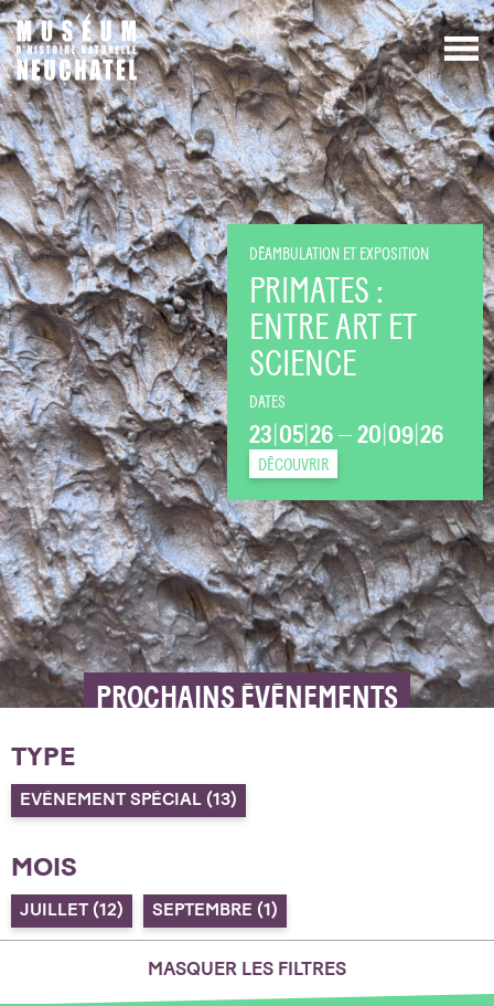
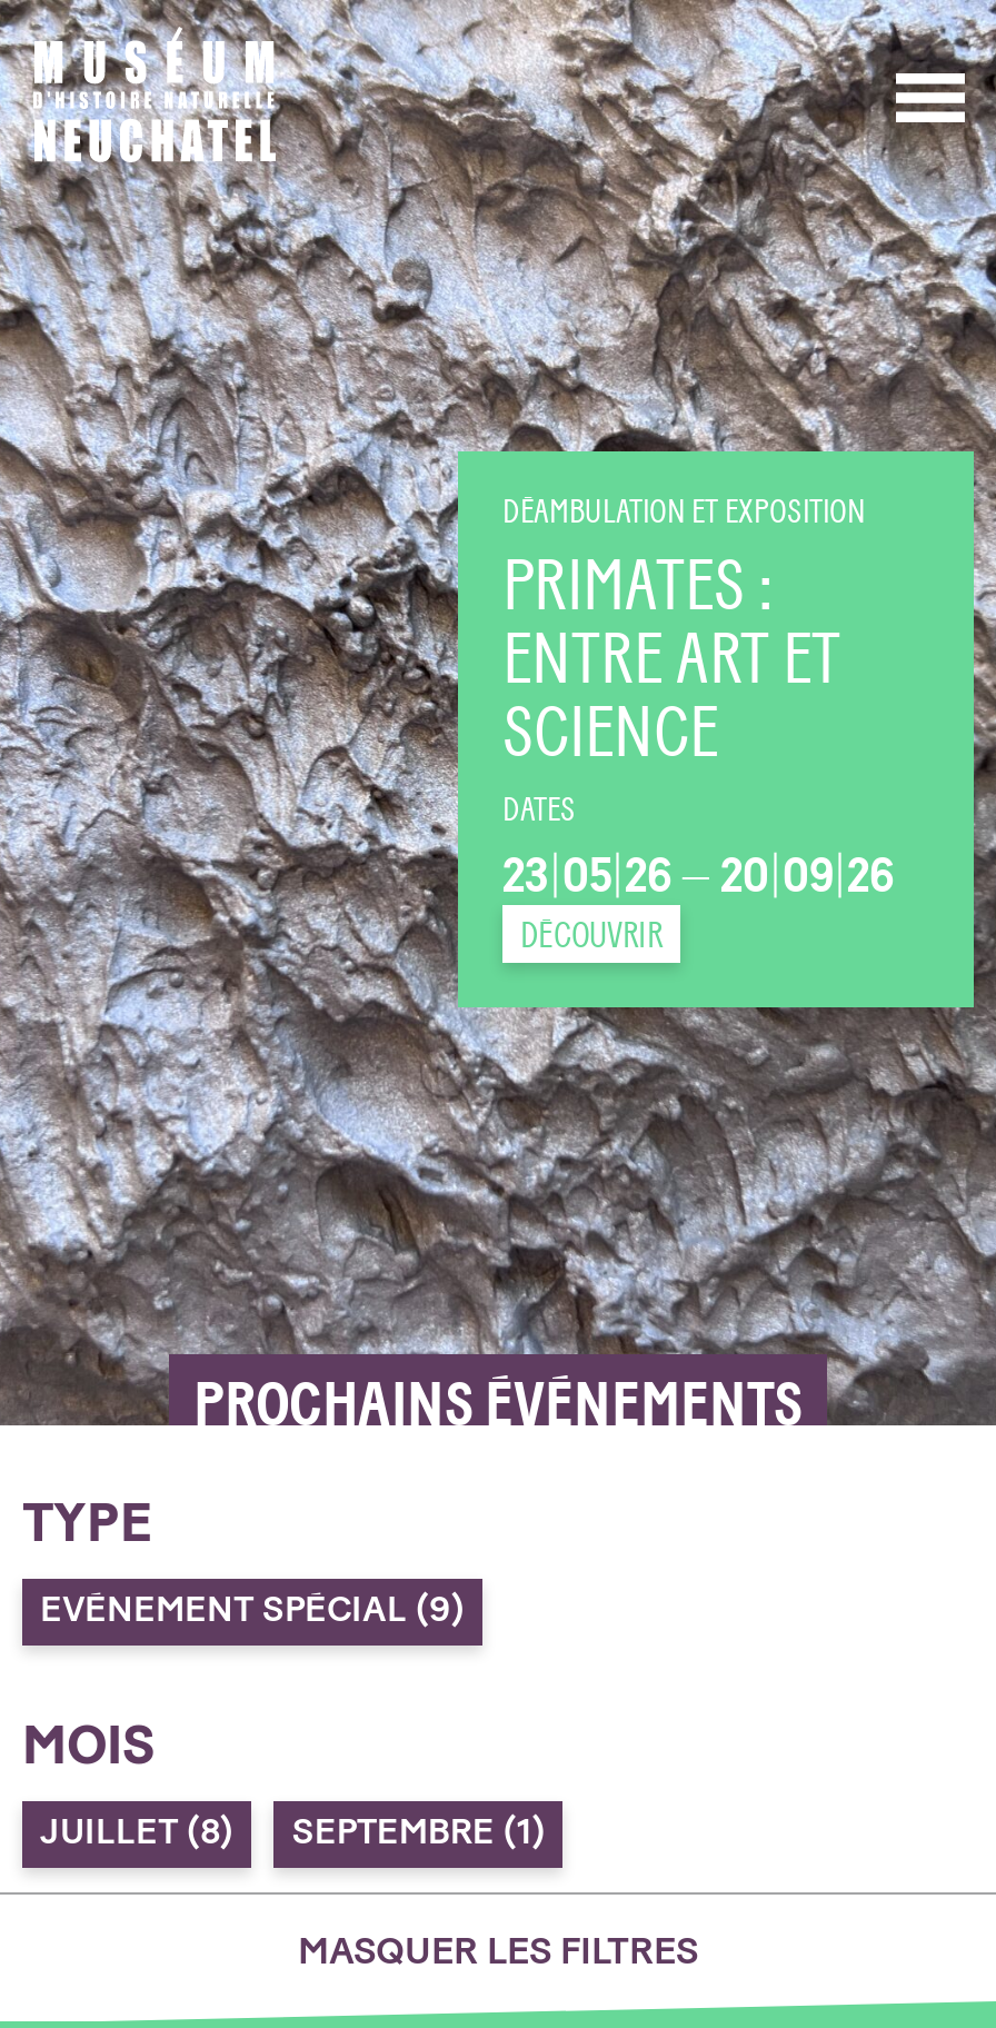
[20,788,237,809] EVÉNEMENT SPÉCIAL (13) -> [40,1588,465,1630] EVÉNEMENT SPÉCIAL (9)
[20,899,278,920] JUILLET (12) SEPTEMBRE (1) -> [40,1811,546,1853] JUILLET (8) SEPTEMBRE (1)

